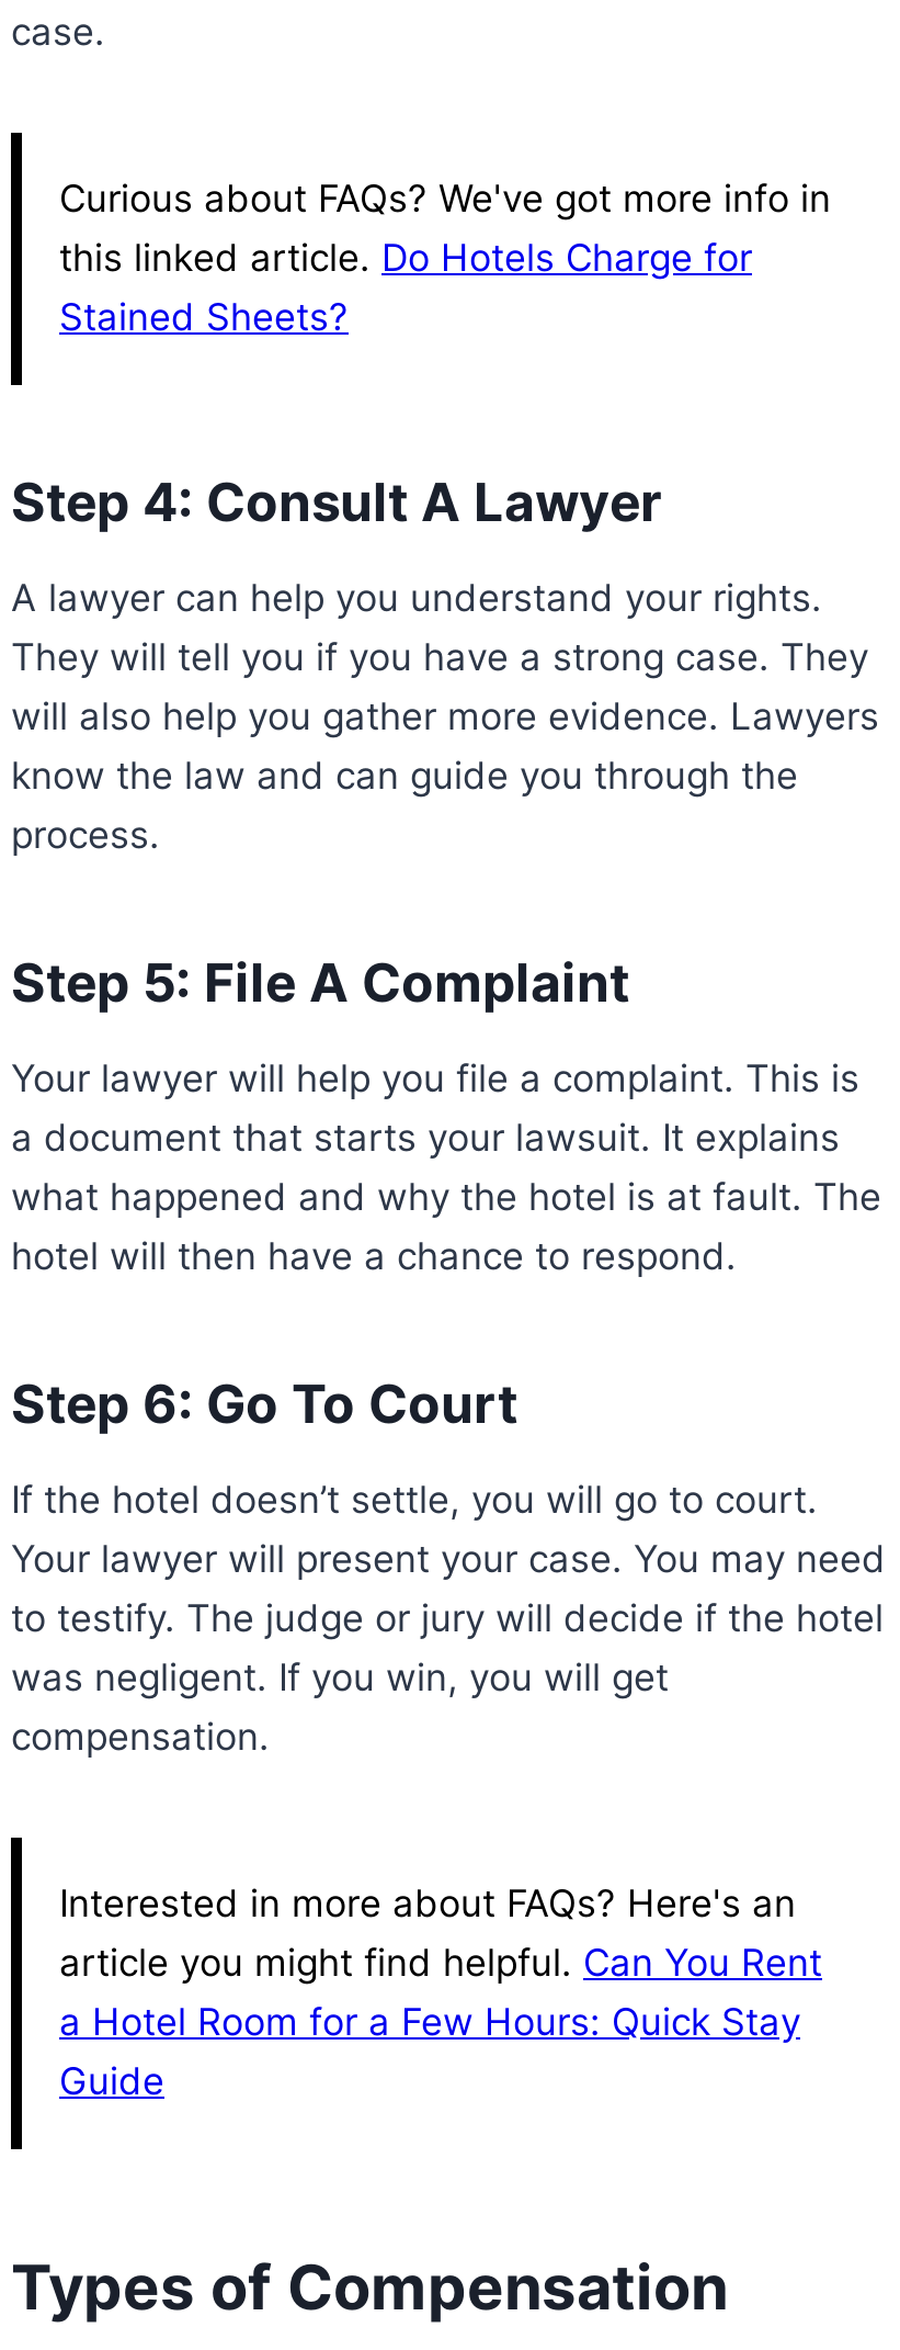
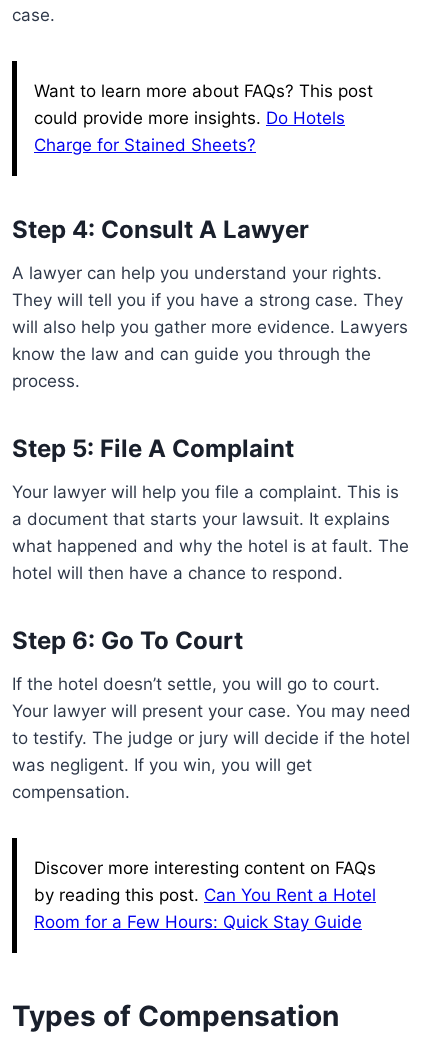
[59,176,831,339] Curious about FAQs? We've got more info in | this linked article. Do Hotels Charge for | Stained Sheets? -> [34,81,373,155] Want to learn more about FAQs? This post | could provide more insights. Do Hotels | Charge for Stained Sheets?
[59,1881,822,2103] Interested in more about FAQs? Here's an | article you might find helpful. Can You Rent | a Hotel Room for a Few Hours: Quick Stay | Guide -> [34,858,376,932] Discover more interesting content on FAQs | by reading this post. Can You Rent a Hotel | Room for a Few Hours: Quick Stay Guide

